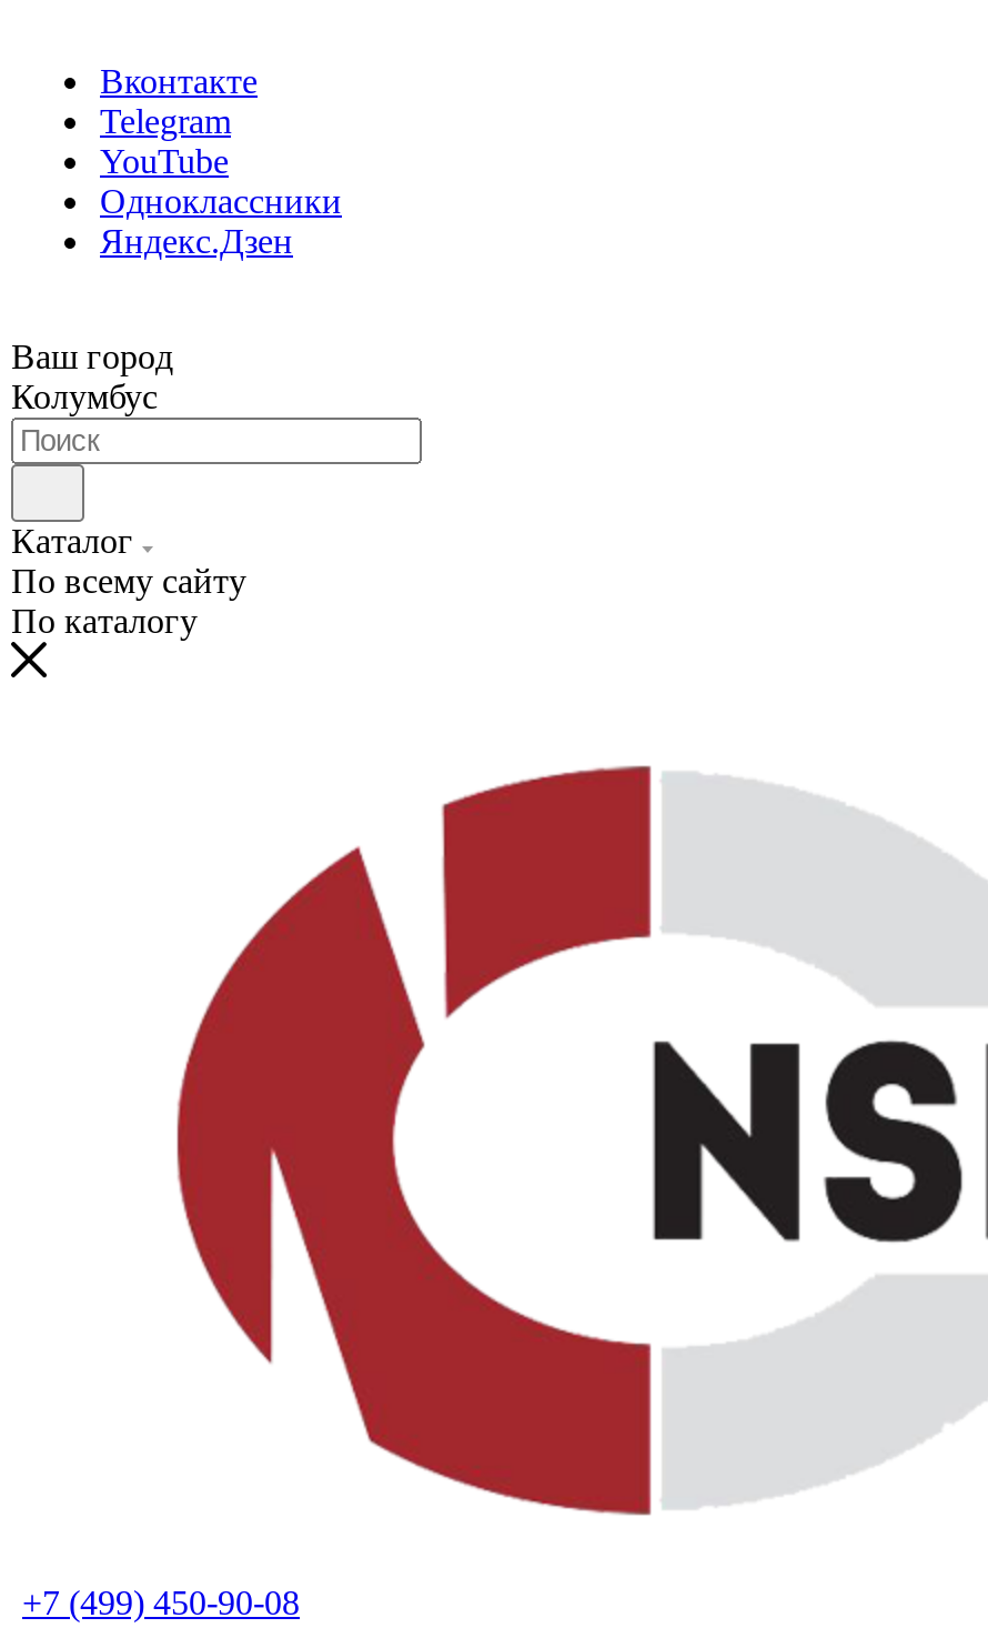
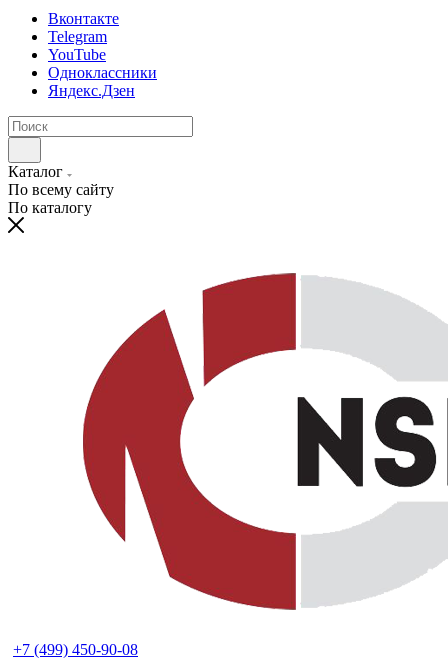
[11,338,173,415] Ваш город | Колумбус -> none

